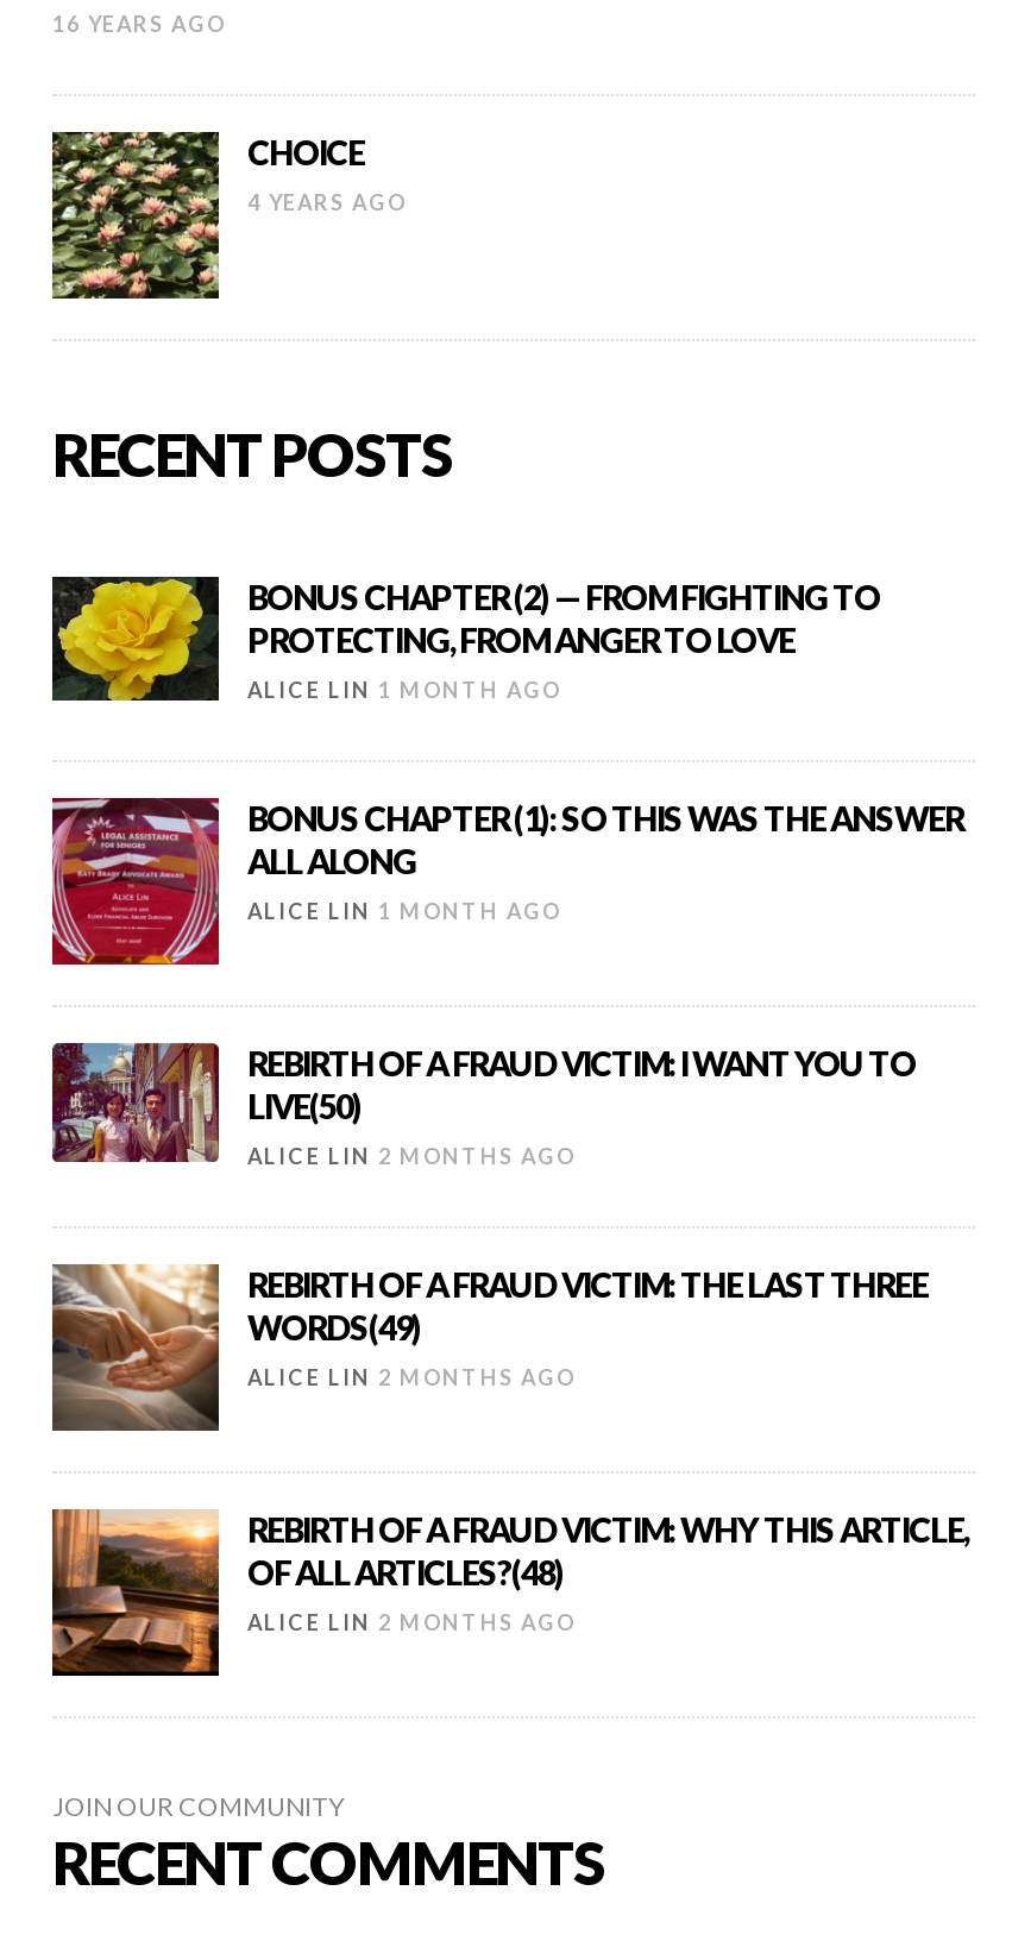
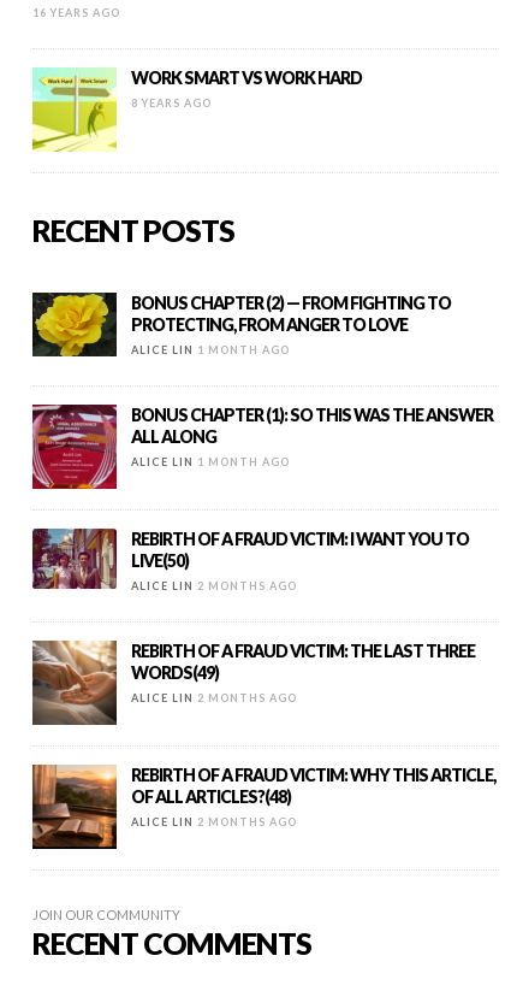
[50,128,407,302] [image] | CHOICE | 4 YEARS AGO -> [31,67,362,153] [image] | WORK SMART VS WORK HARD | 8 YEARS AGO

